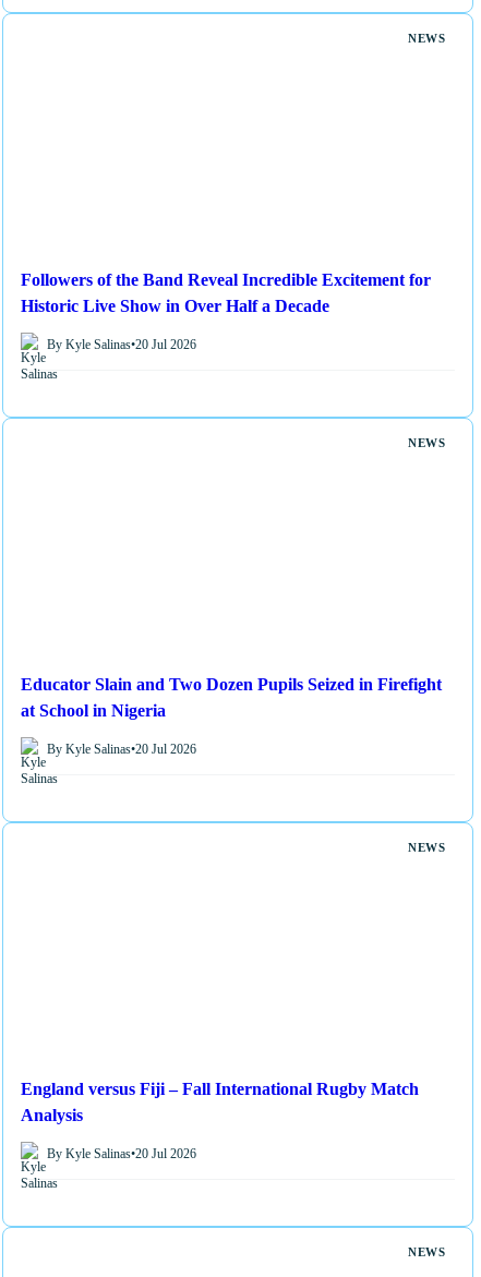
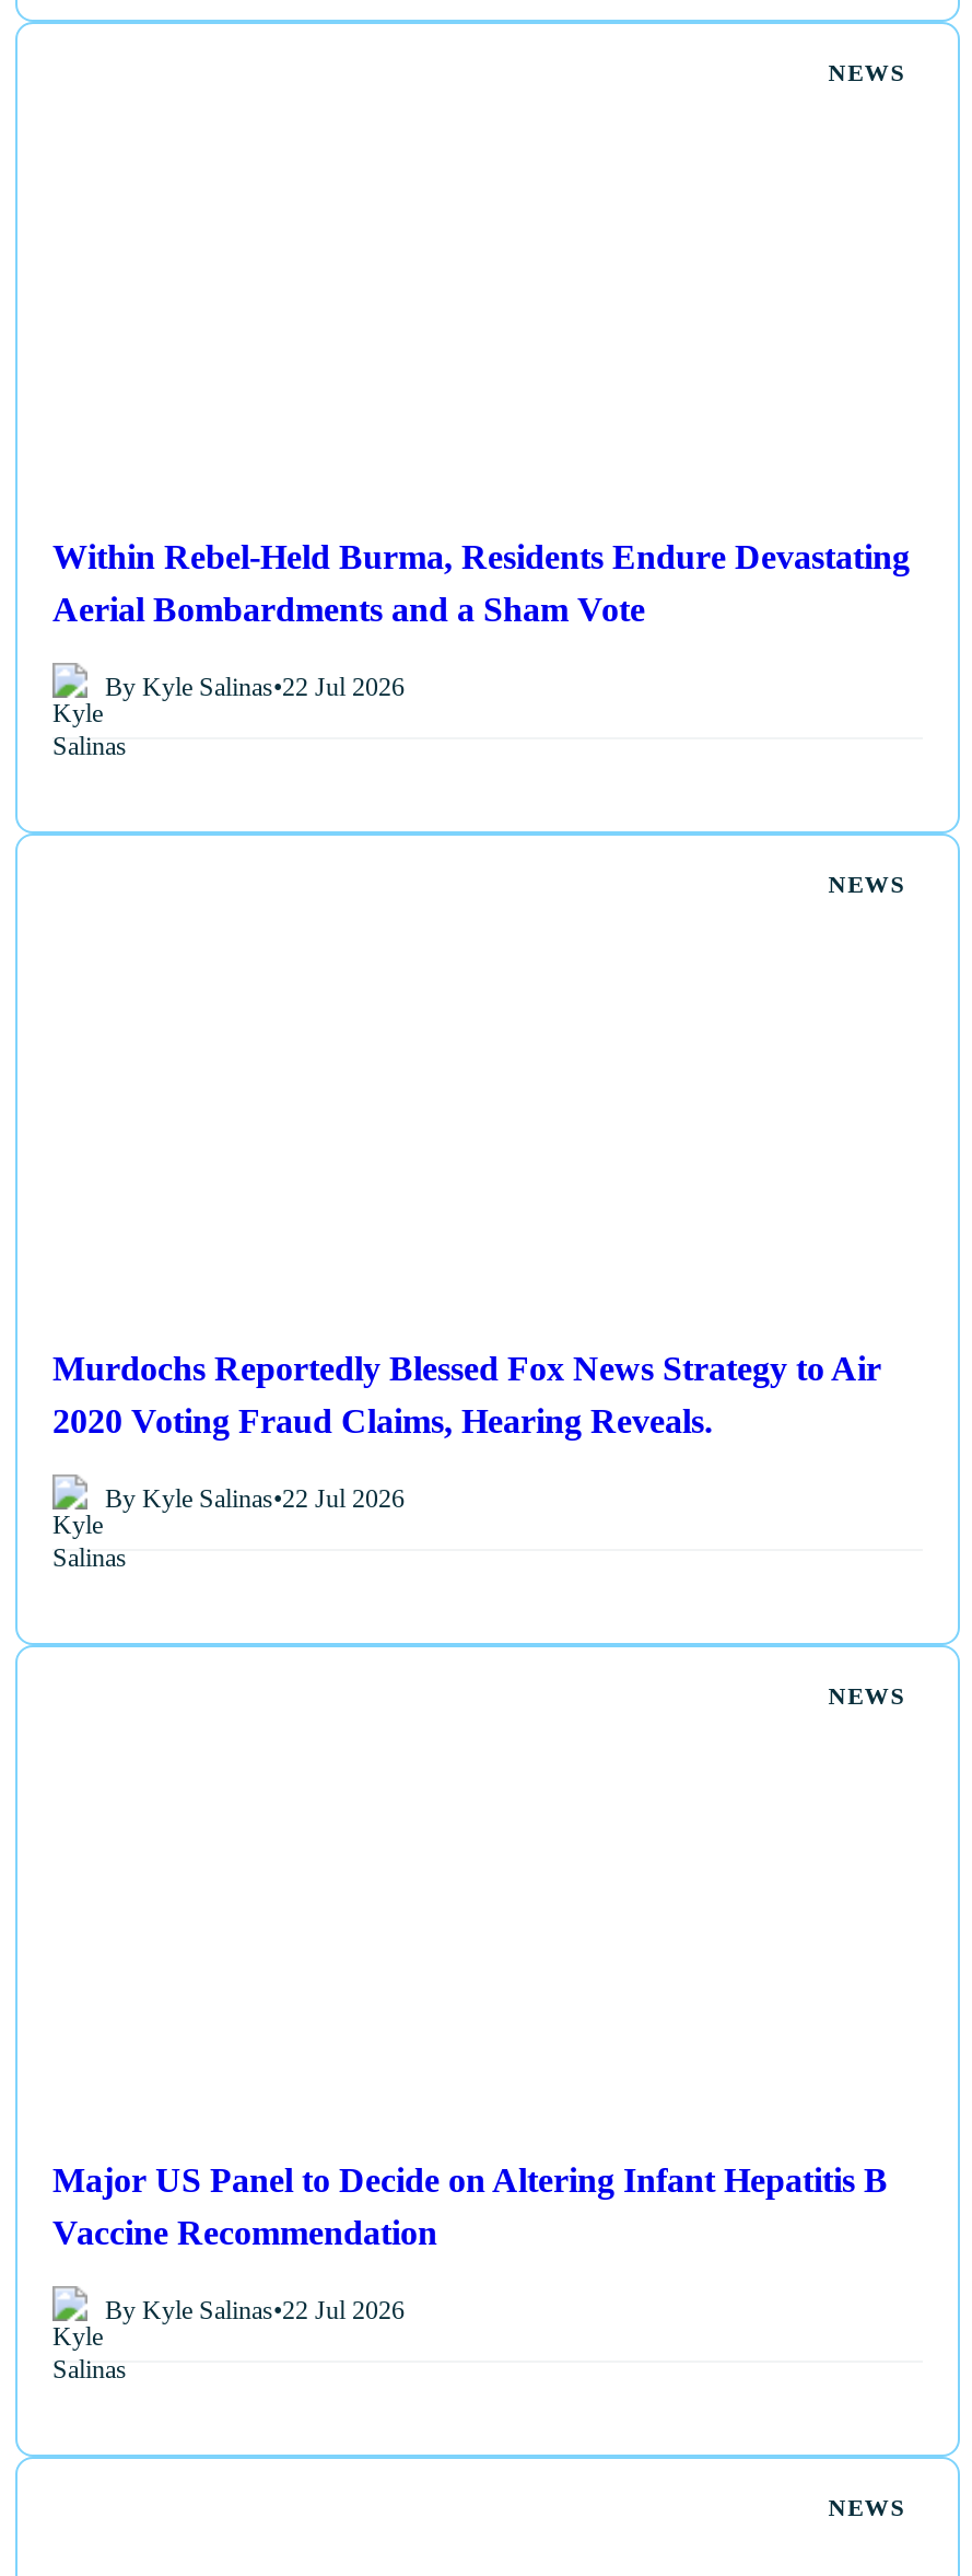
[21,270,431,315] Followers of the Band Reveal Incredible Excitement for | Historic Live Show in Over Half a Decade -> [52,537,910,627] Within Rebel-Held Burma, Residents Endure Devastating | Aerial Bombardments and a Sham Vote
[47,337,196,352] By Kyle Salinas•20 Jul 2026 -> [105,672,405,702] By Kyle Salinas•22 Jul 2026
[21,675,442,719] Educator Slain and Two Dozen Pupils Seized in Firefight | at School in Nigeria -> [52,1349,881,1439] Murdochs Reportedly Blessed Fox News Strategy to Air | 2020 Voting Fraud Claims, Hearing Reveals.
[47,742,196,757] By Kyle Salinas•20 Jul 2026 -> [105,1483,405,1514] By Kyle Salinas•22 Jul 2026
[21,1079,419,1124] England versus Fiji – Fall International Rugby Match | Analysis -> [52,2161,888,2250] Major US Panel to Decide on Altering Infant Hepatitis B | Vaccine Recommendation
[47,1146,196,1162] By Kyle Salinas•20 Jul 2026 -> [105,2295,405,2326] By Kyle Salinas•22 Jul 2026

